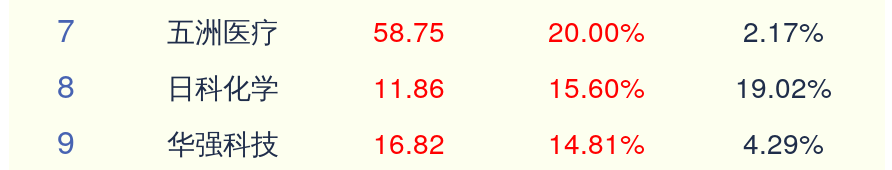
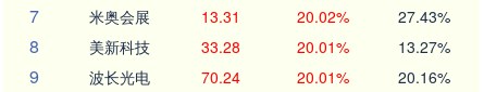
[167,10,823,50] 五洲医疗 | 58.75 | 20.00% | 2.17% -> [89,5,450,27] 米奥会展 | 13.31 | 20.02% | 27.43%
[167,66,831,106] 日科化学 | 11.86 | 15.60% | 19.02% -> [89,36,450,57] 美新科技 | 33.28 | 20.01% | 13.27%
[167,122,823,162] 华强科技 | 16.82 | 14.81% | 4.29% -> [89,66,450,88] 波长光电 | 70.24 | 20.01% | 20.16%

